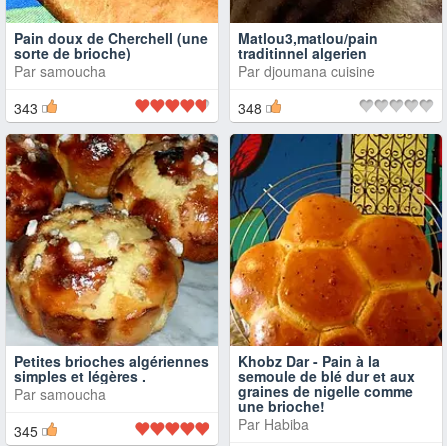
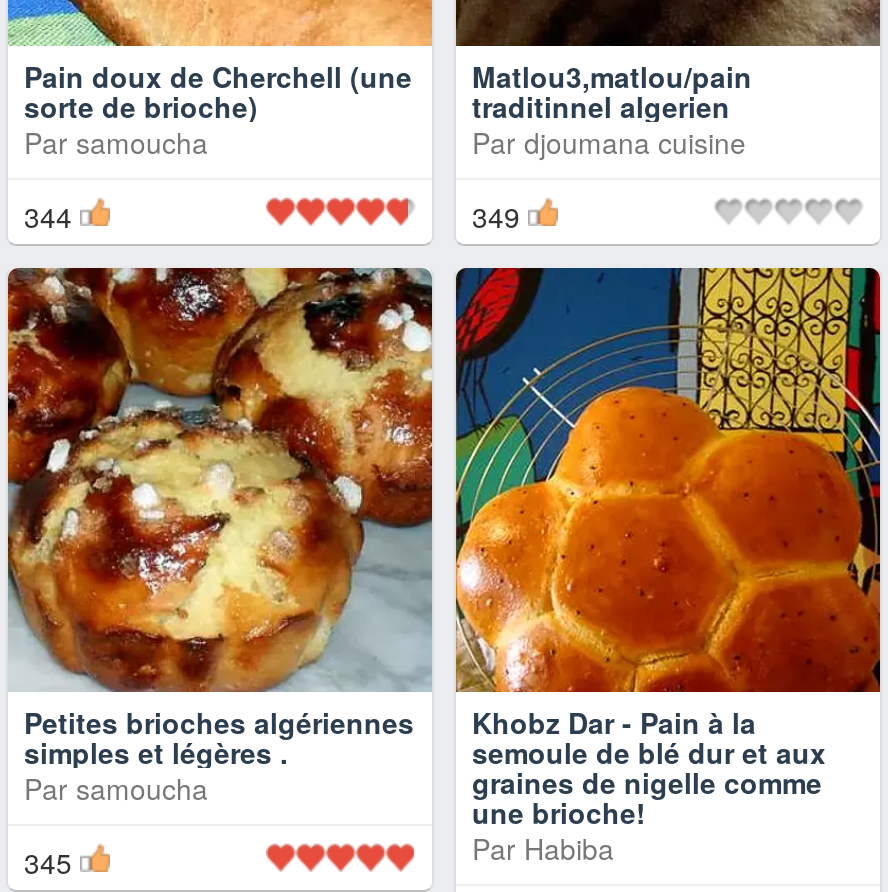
[14,98,38,118] 343 -> [24,196,72,236] 344
[238,98,262,118] 348 -> [472,196,520,236] 349

